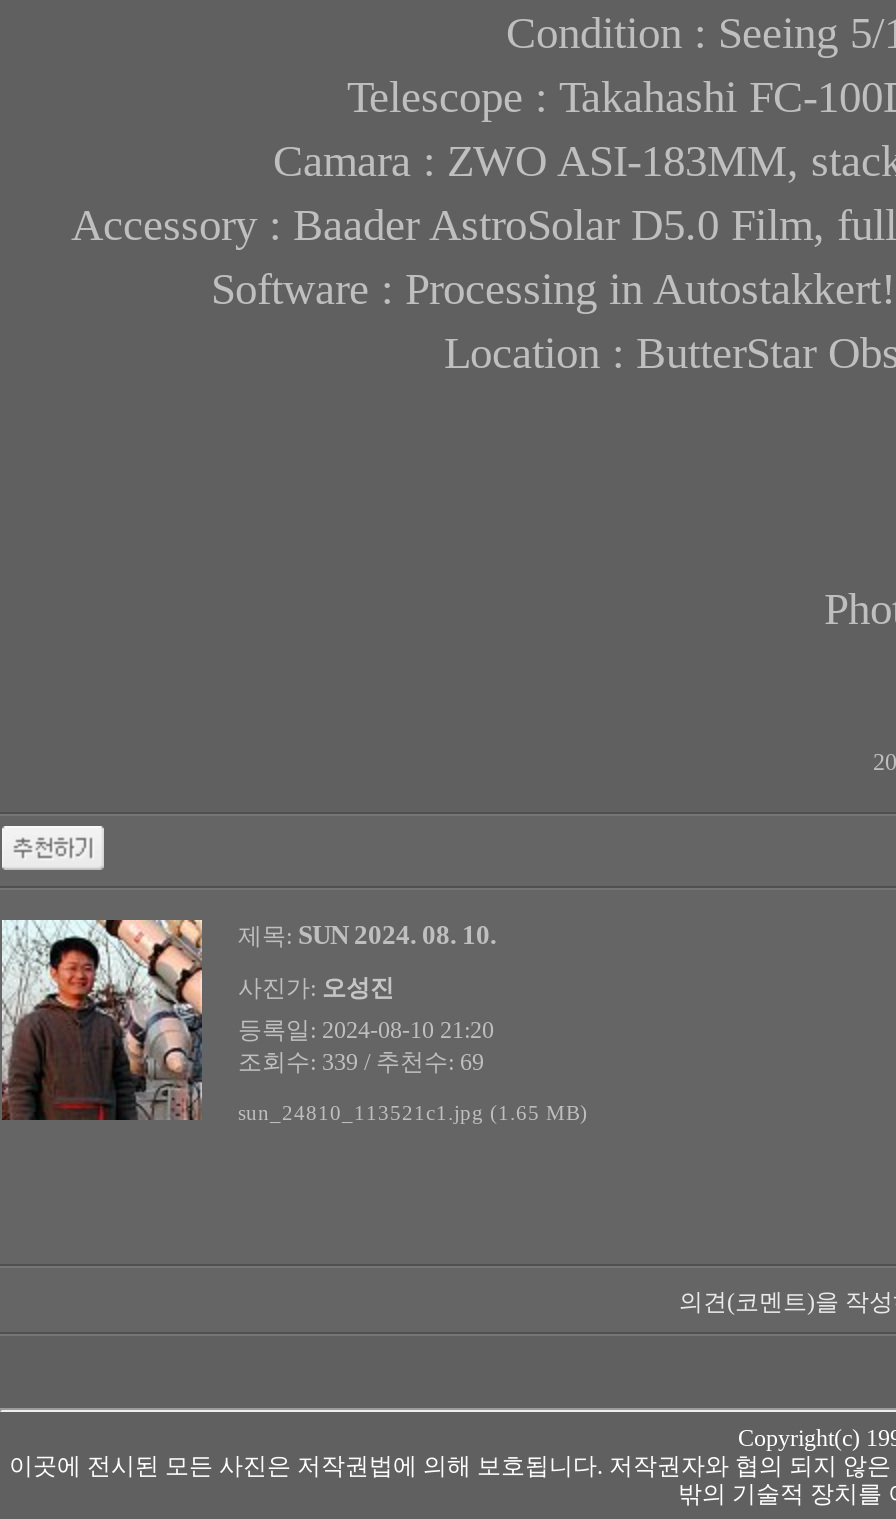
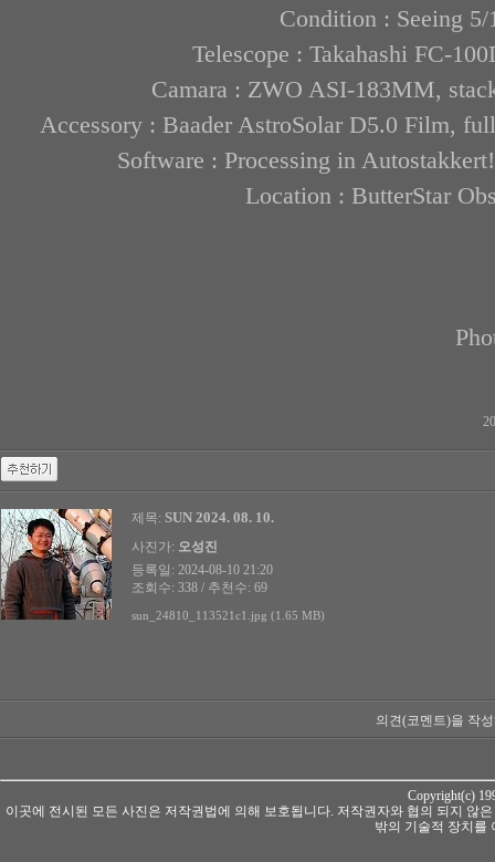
[238,1048,484,1076] 조회수: 339 / 추천수: 69 -> [131,580,267,595] 조회수: 338 / 추천수: 69

